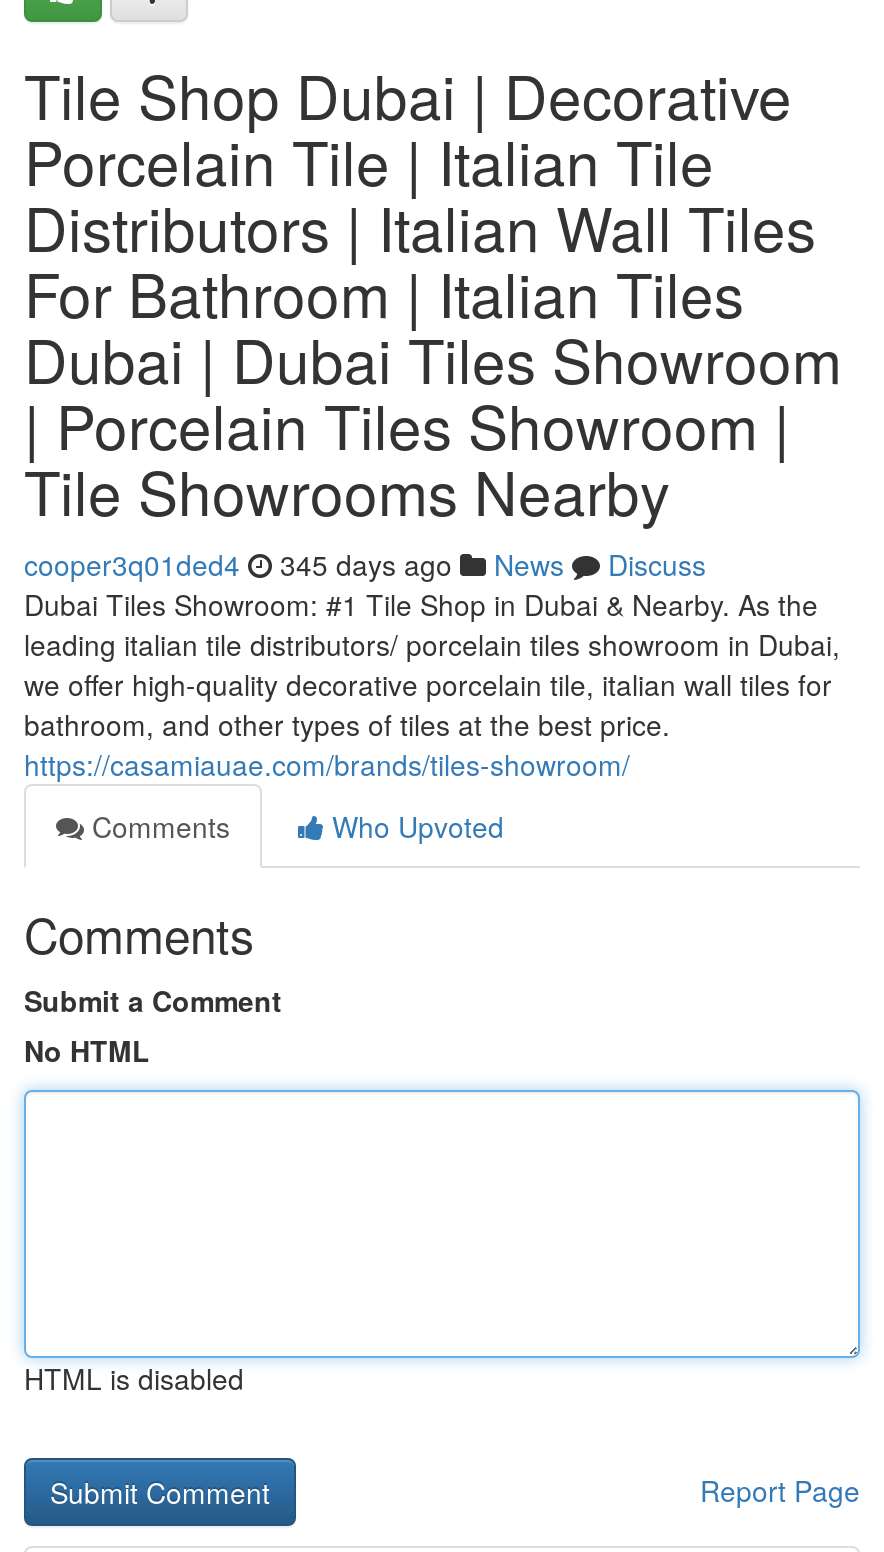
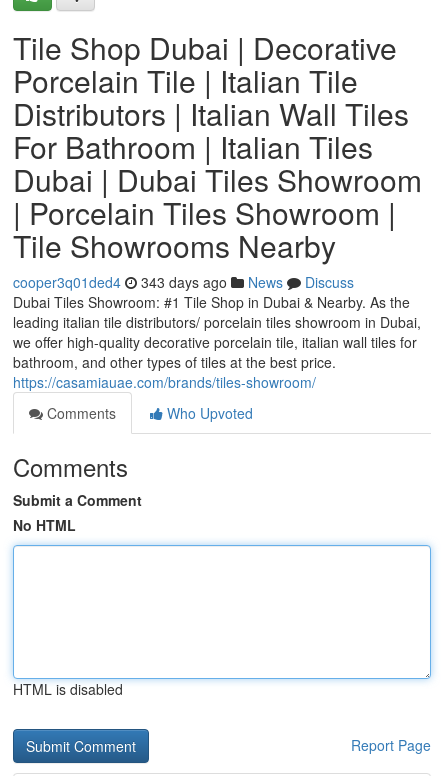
[24,544,706,584] cooper3q01ded4 345 days ago News Discuss -> [13,272,354,292] cooper3q01ded4 343 days ago News Discuss

